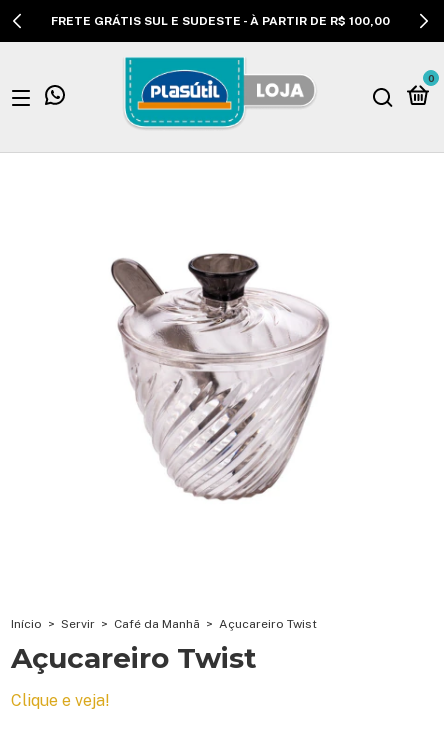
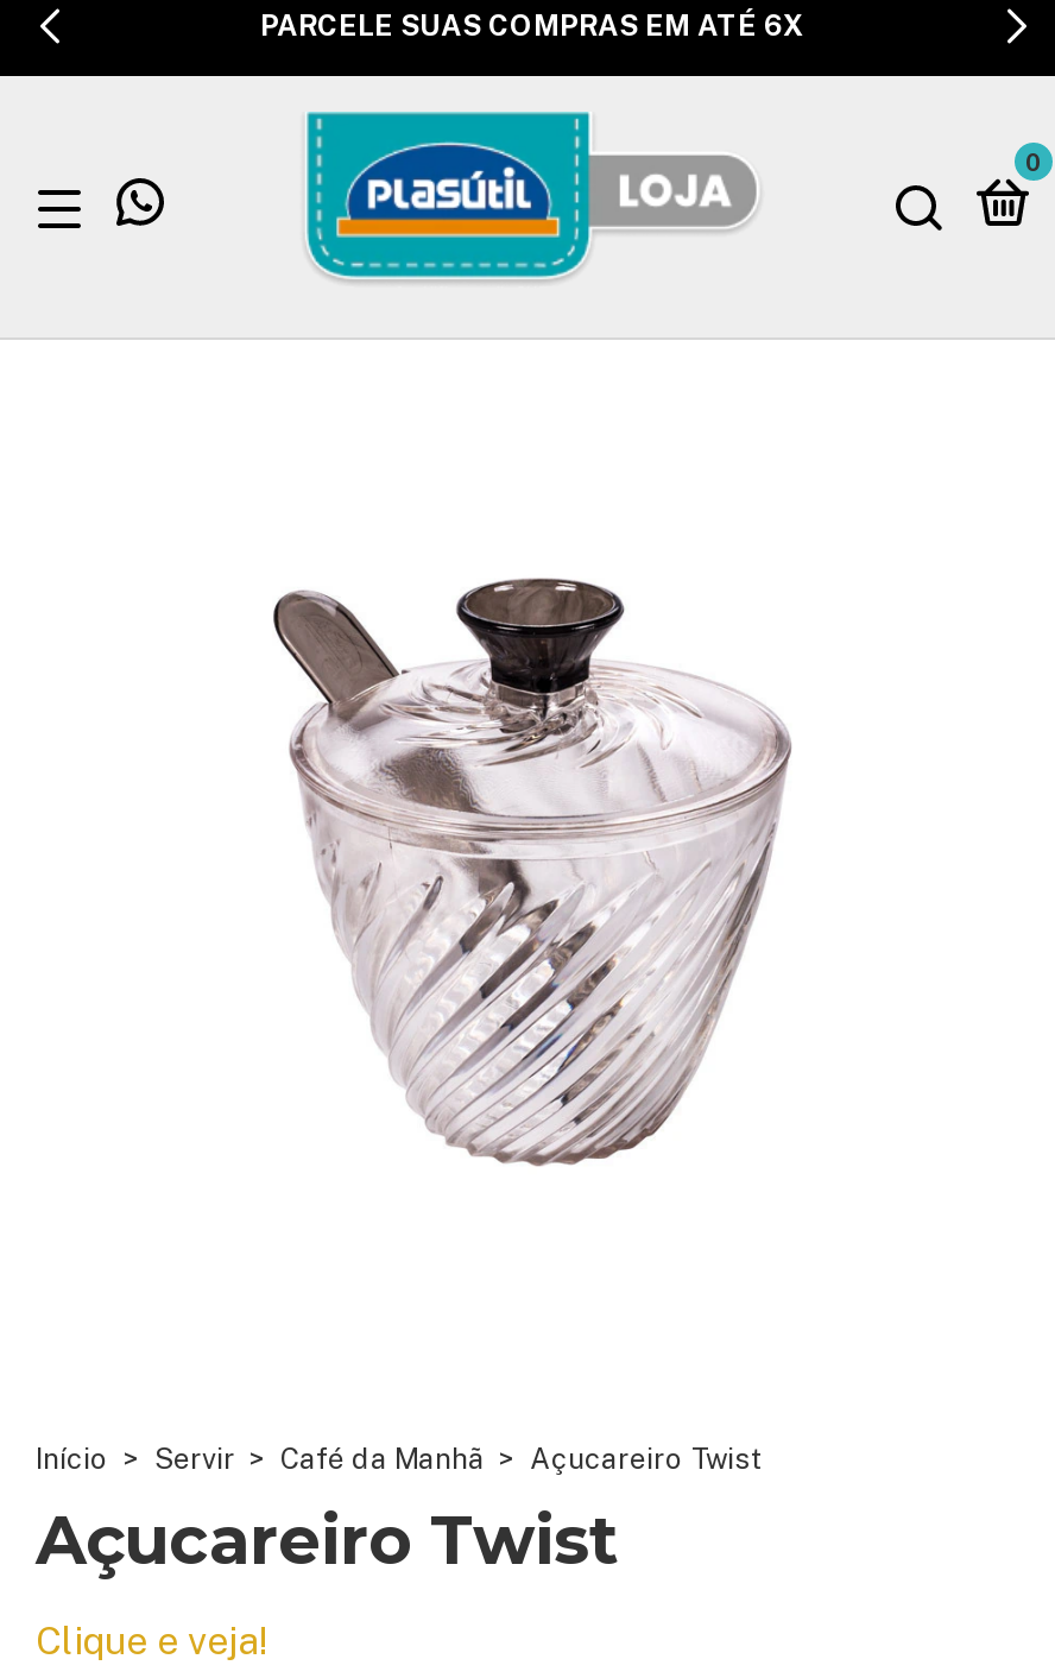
[50,14,389,28] FRETE GRÁTIS SUL E SUDESTE - À PARTIR DE R$ 100,00 -> [260,10,804,43] PARCELE SUAS COMPRAS EM ATÉ 6X

